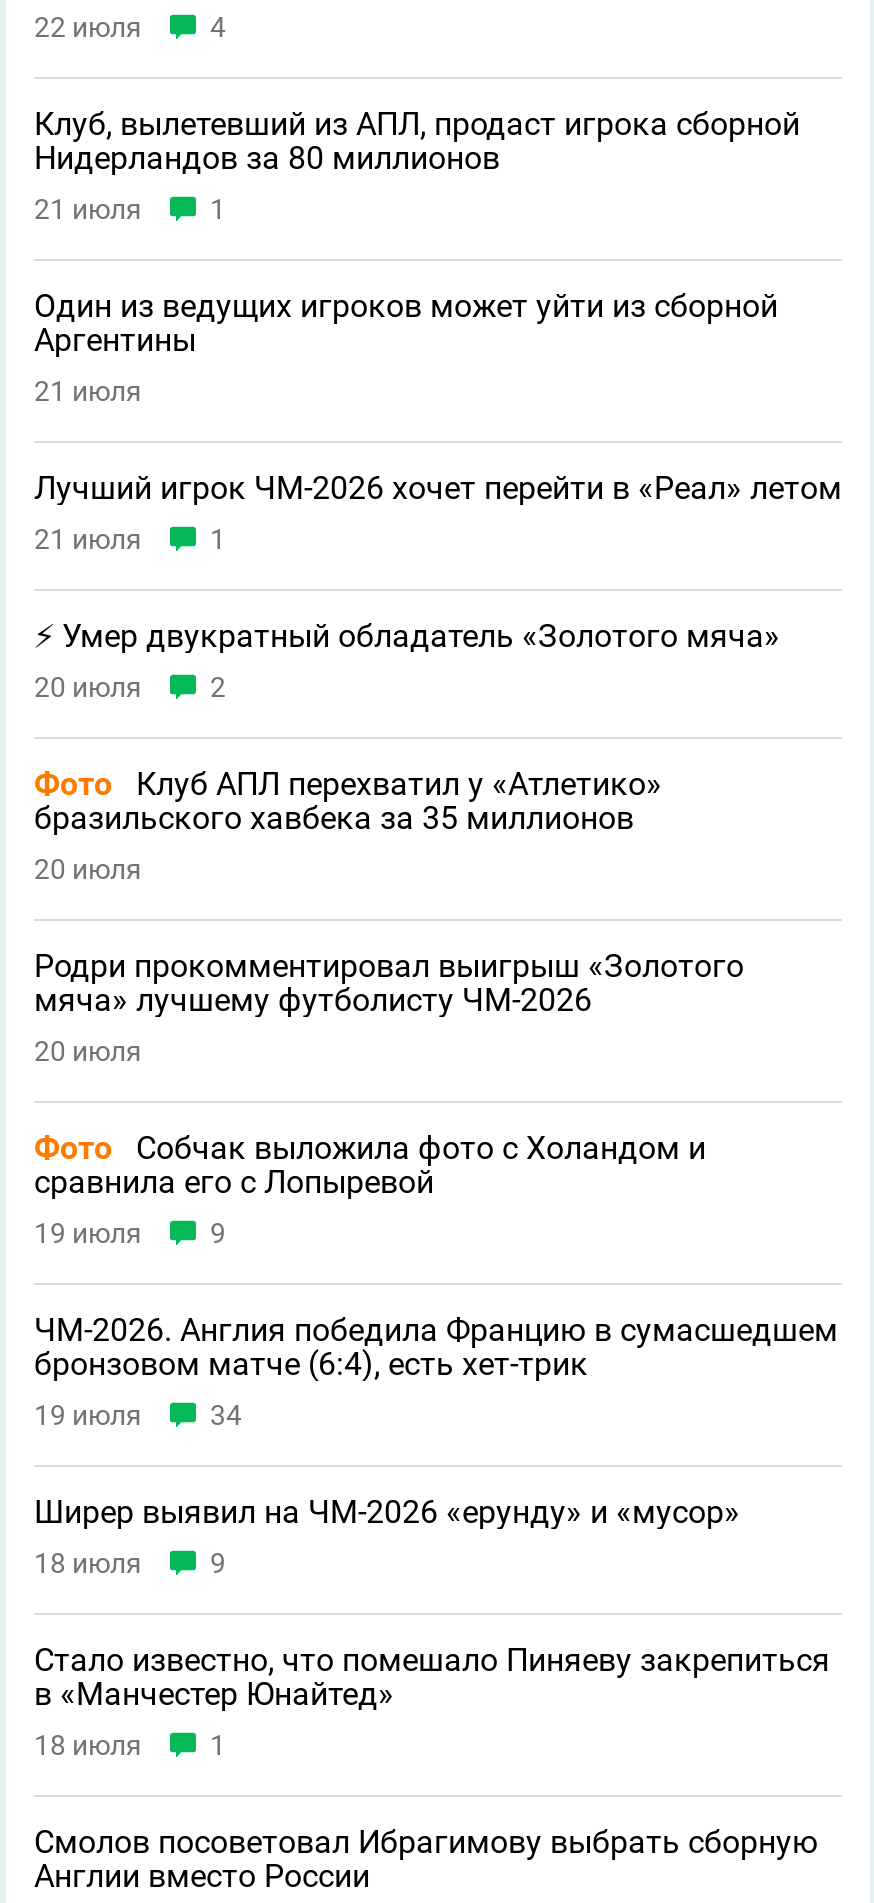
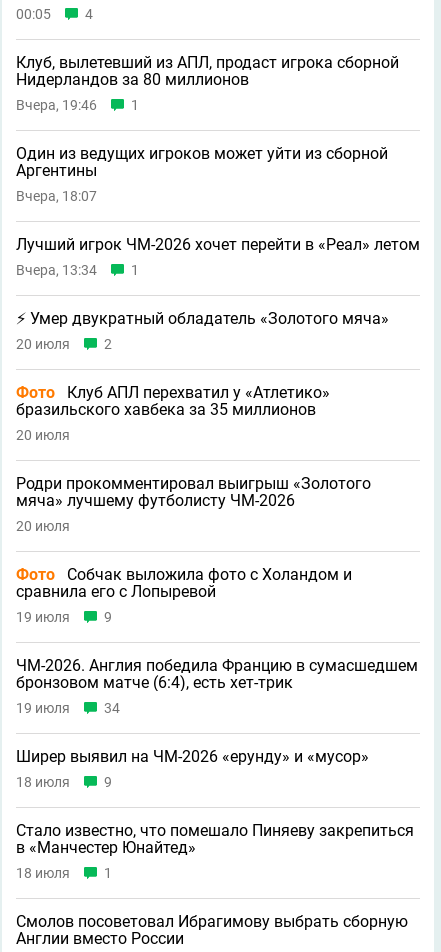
[34,11,142,43] 22 июля -> [16,6,51,22] 00:05
[34,193,142,225] 21 июля -> [16,97,97,113] Вчера, 19:46
[34,375,142,407] 21 июля -> [16,188,97,204] Вчера, 18:07
[34,523,142,555] 21 июля -> [16,262,97,278] Вчера, 13:34

